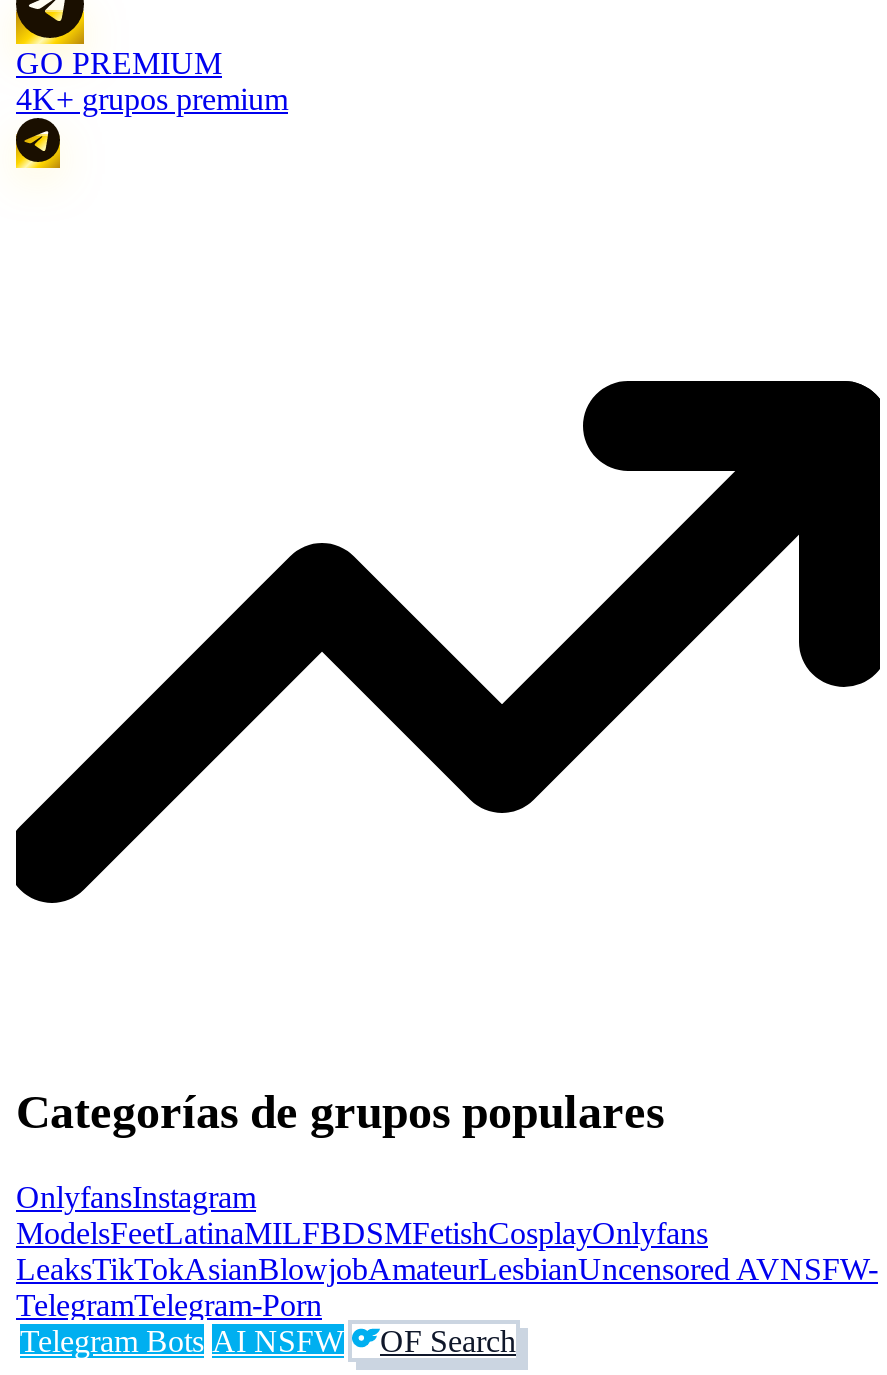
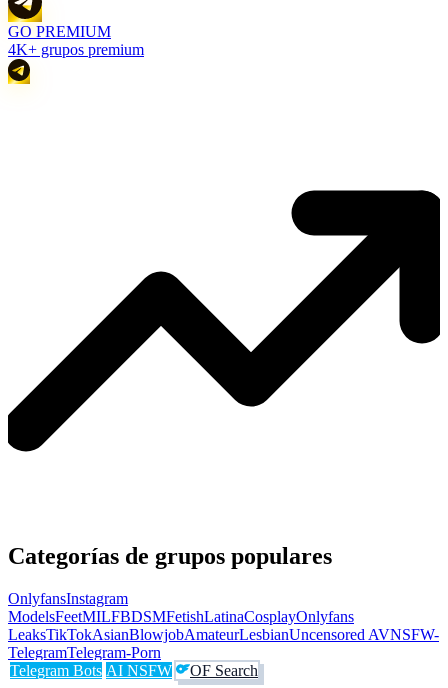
[16,1215,708,1249] ModelsFeetLatinaMILFBDSMFetishCosplayOnlyfans -> [8,608,354,625] ModelsFeetMILFBDSMFetishLatinaCosplayOnlyfans

